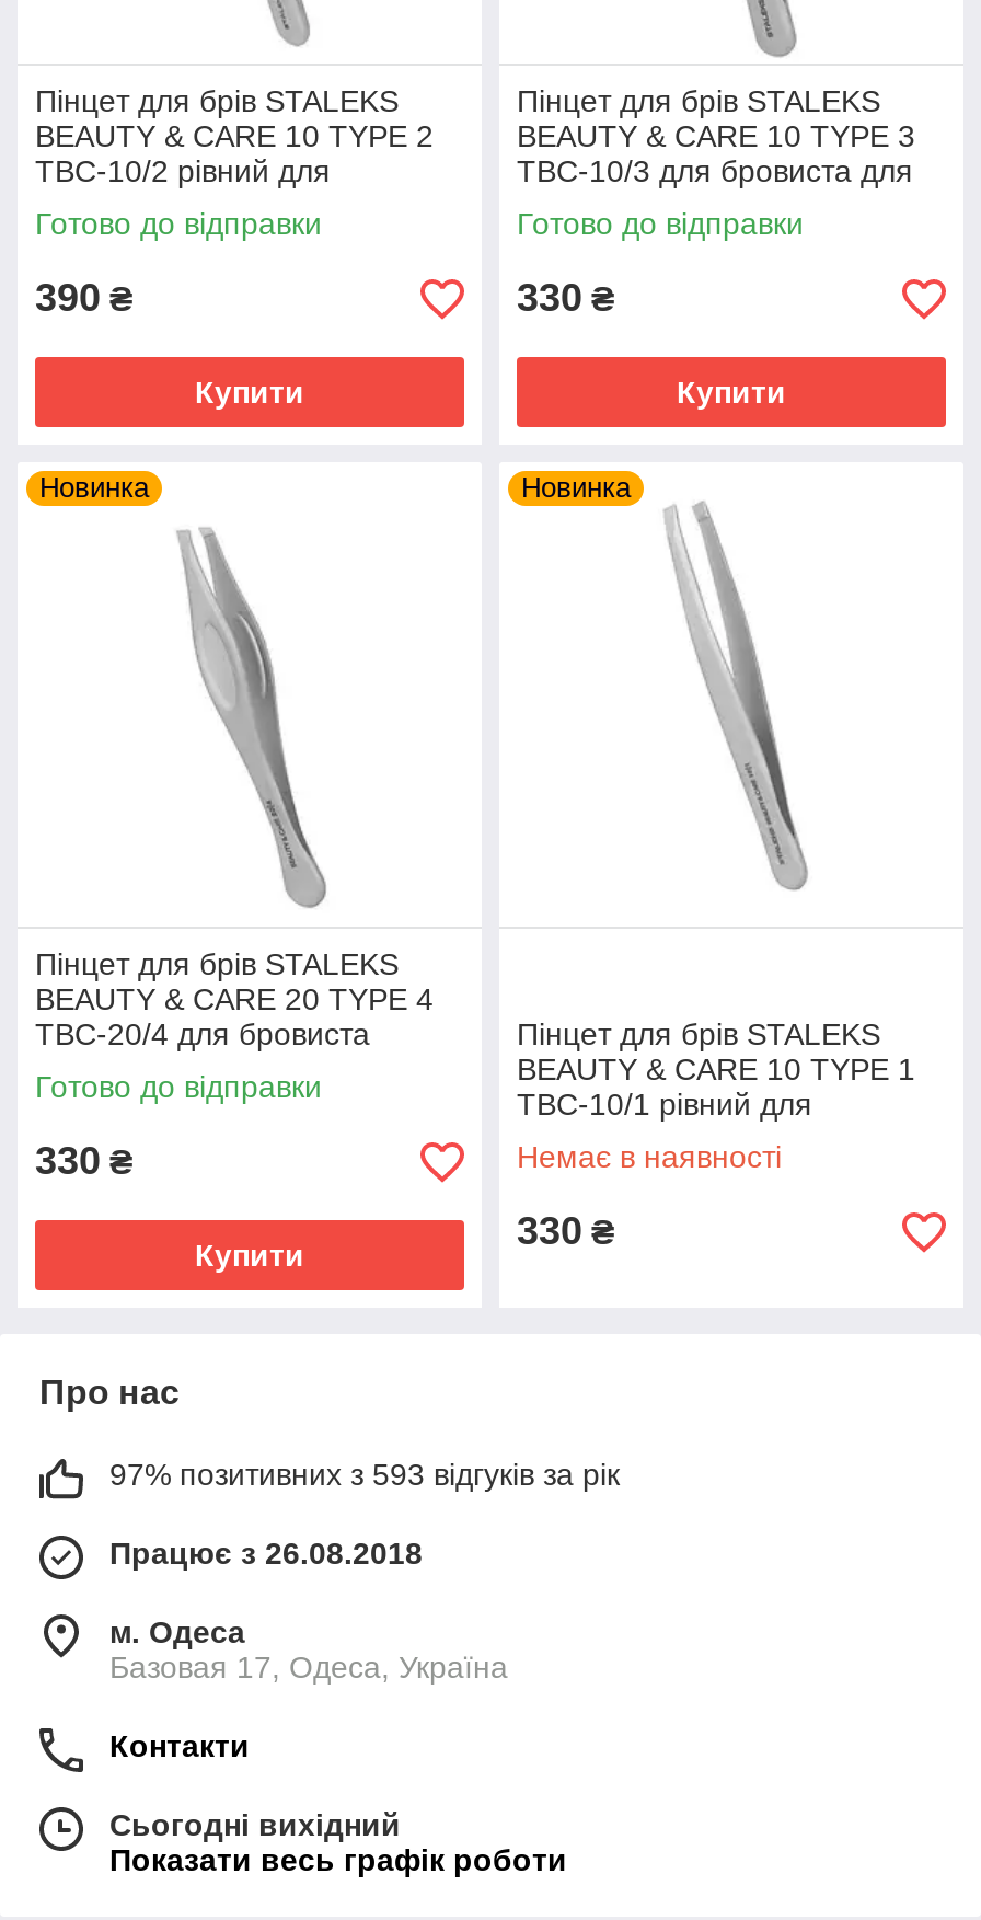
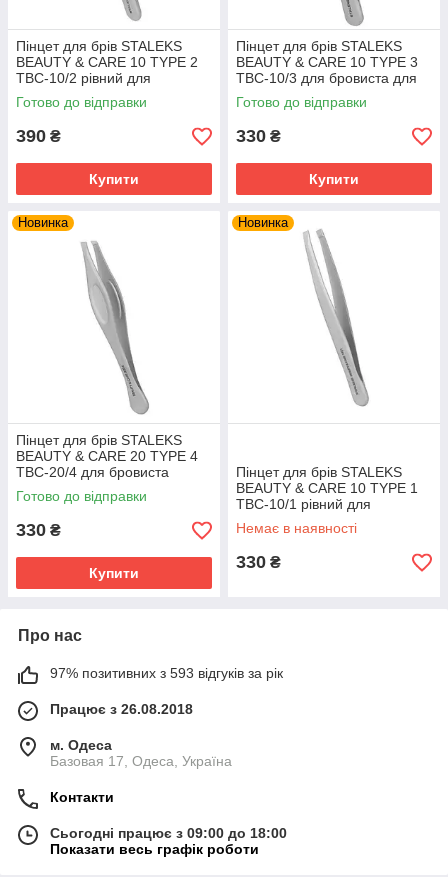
[109,1807,401,1842] Сьогодні вихідний -> [50,825,287,841] Сьогодні працює з 09:00 до 18:00

